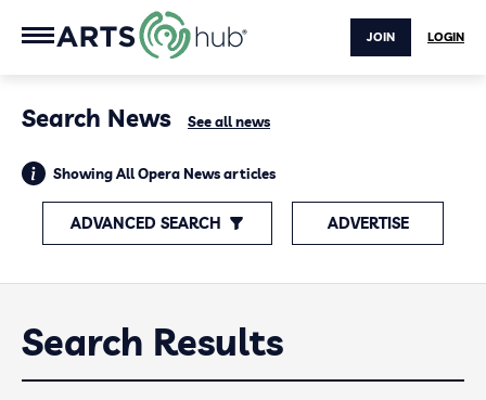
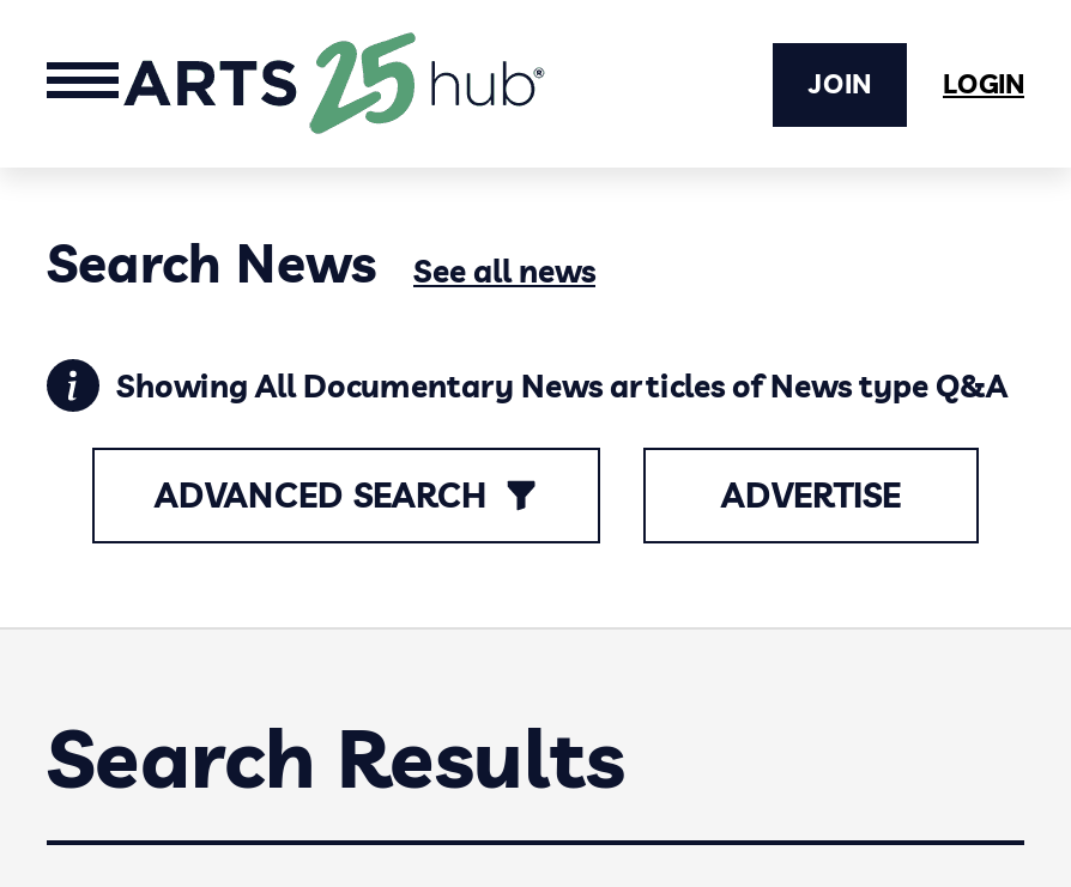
[138,11,191,60] [image] -> [305,29,418,136] [image]
[53,165,276,182] Showing All Opera News articles -> [116,366,1008,405] Showing All Documentary News articles of News type Q&A

